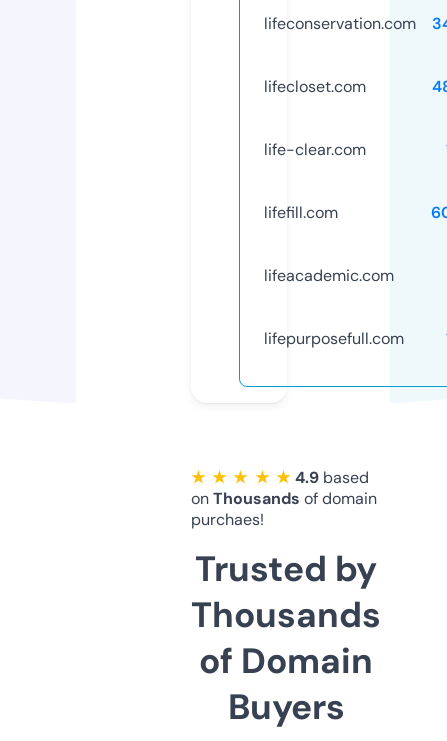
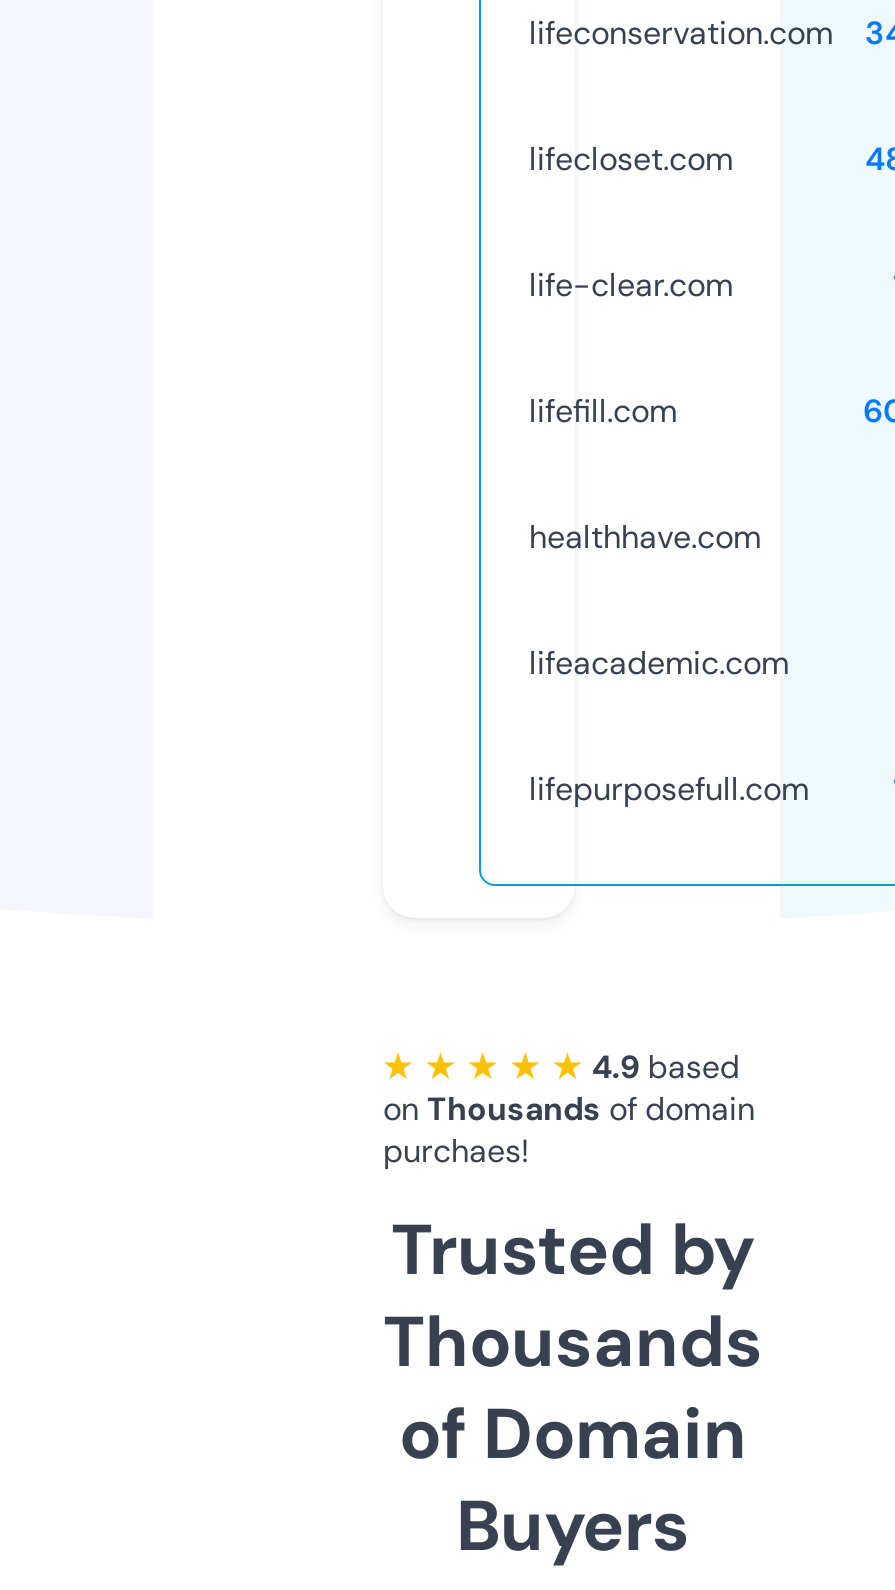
none -> [529,516,761,558] healthhave.com

